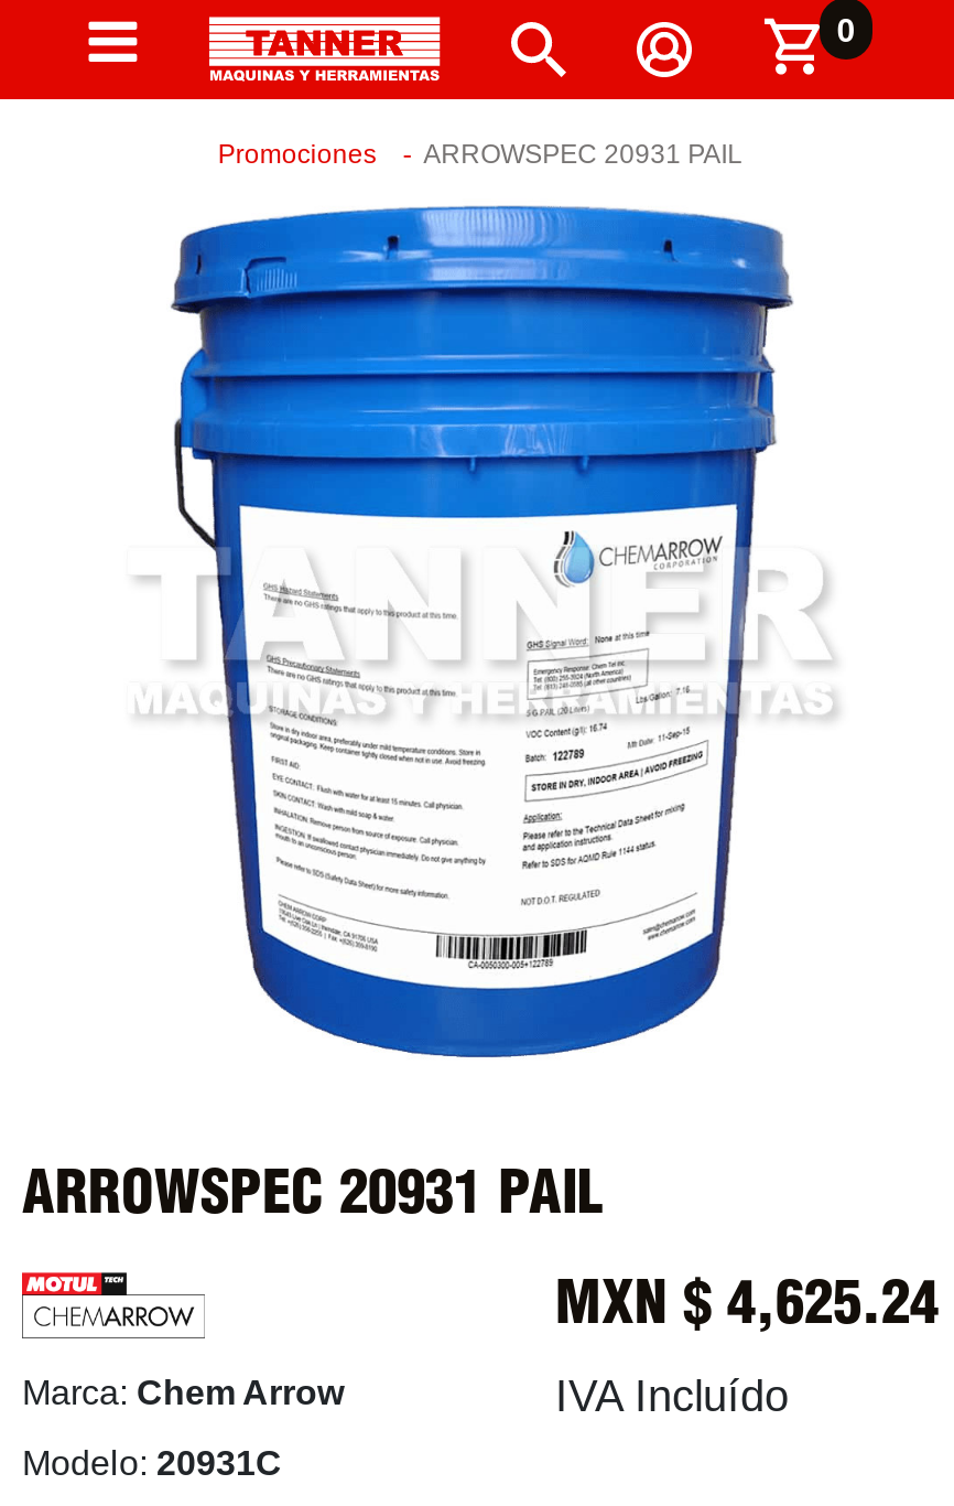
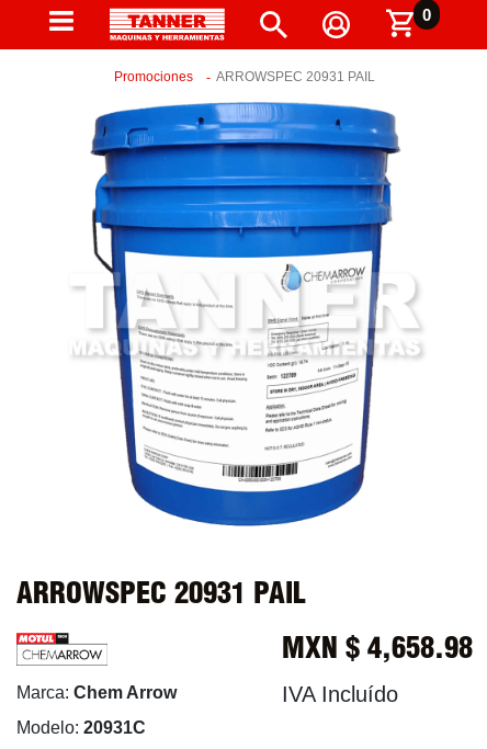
[555,1278,939,1333] MXN $4,625.24 -> [282,636,473,663] MXN $4,658.98

